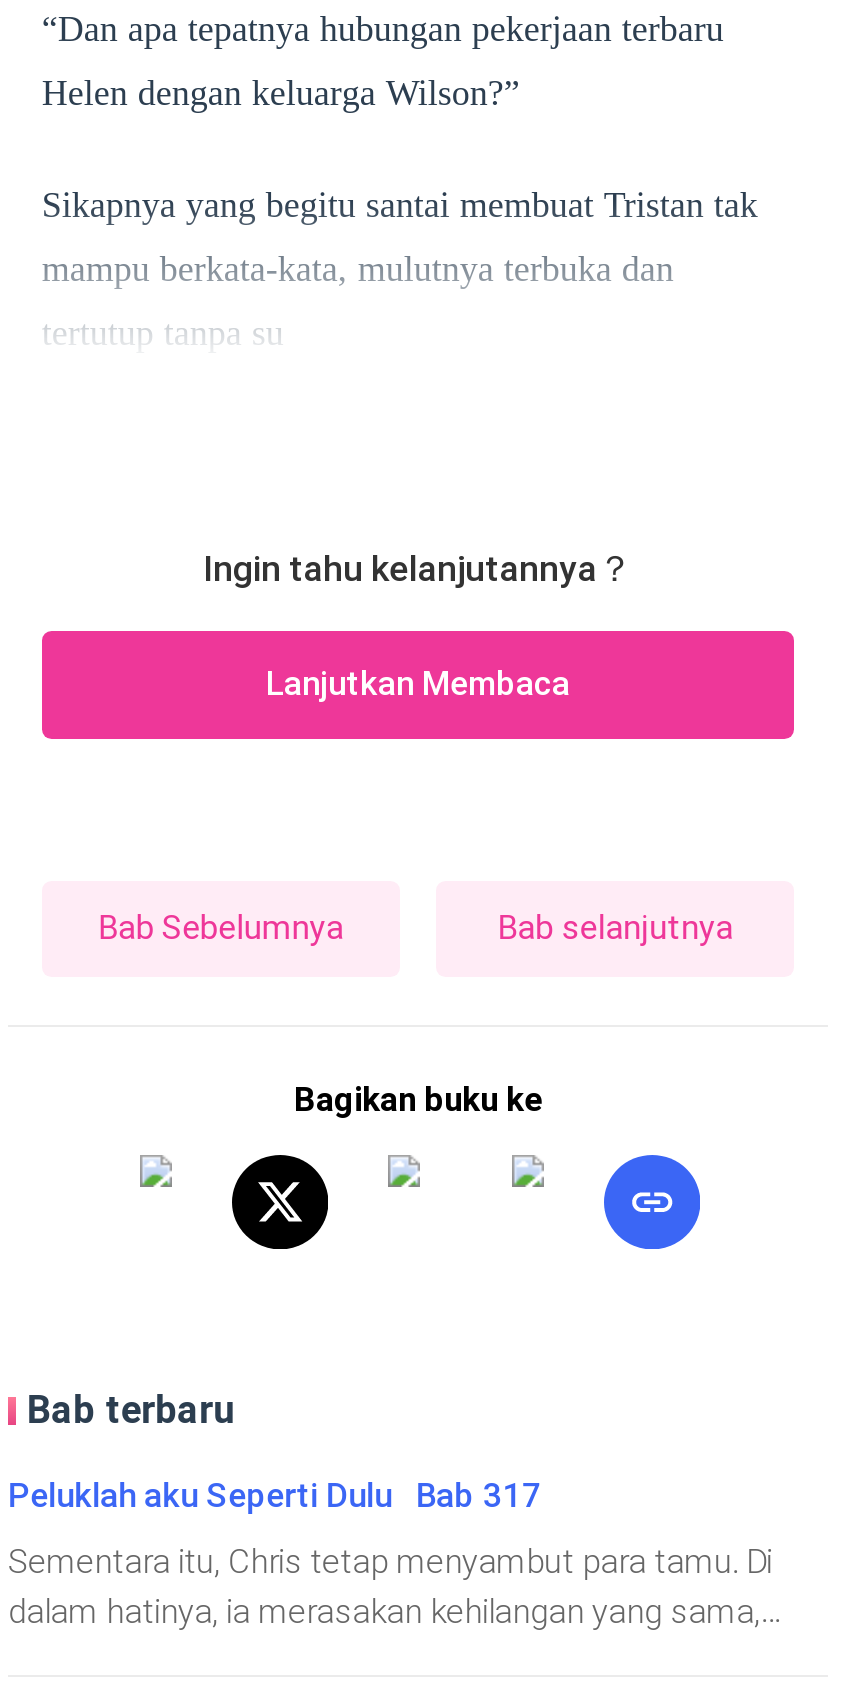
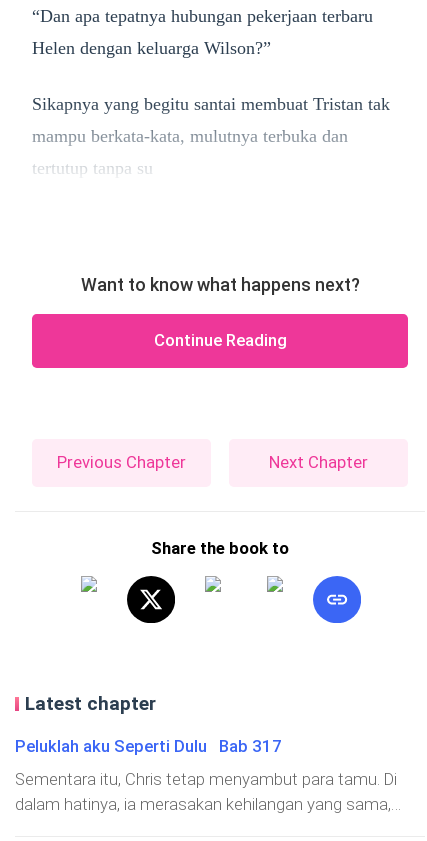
[203,547,633,589] Ingin tahu kelanjutannya？ -> [80,274,359,295] Want to know what happens next?
[266,663,570,703] Lanjutkan Membaca -> [153,330,286,350] Continue Reading
[98,908,733,948] Bab Sebelumnya | Bab selanjutnya -> [57,452,368,472] Previous Chapter | Next Chapter
[294,1079,542,1119] Bagikan buku ke -> [151,538,289,558] Share the book to
[27,1386,235,1432] Bab terbaru -> [25,692,156,715] Latest chapter

